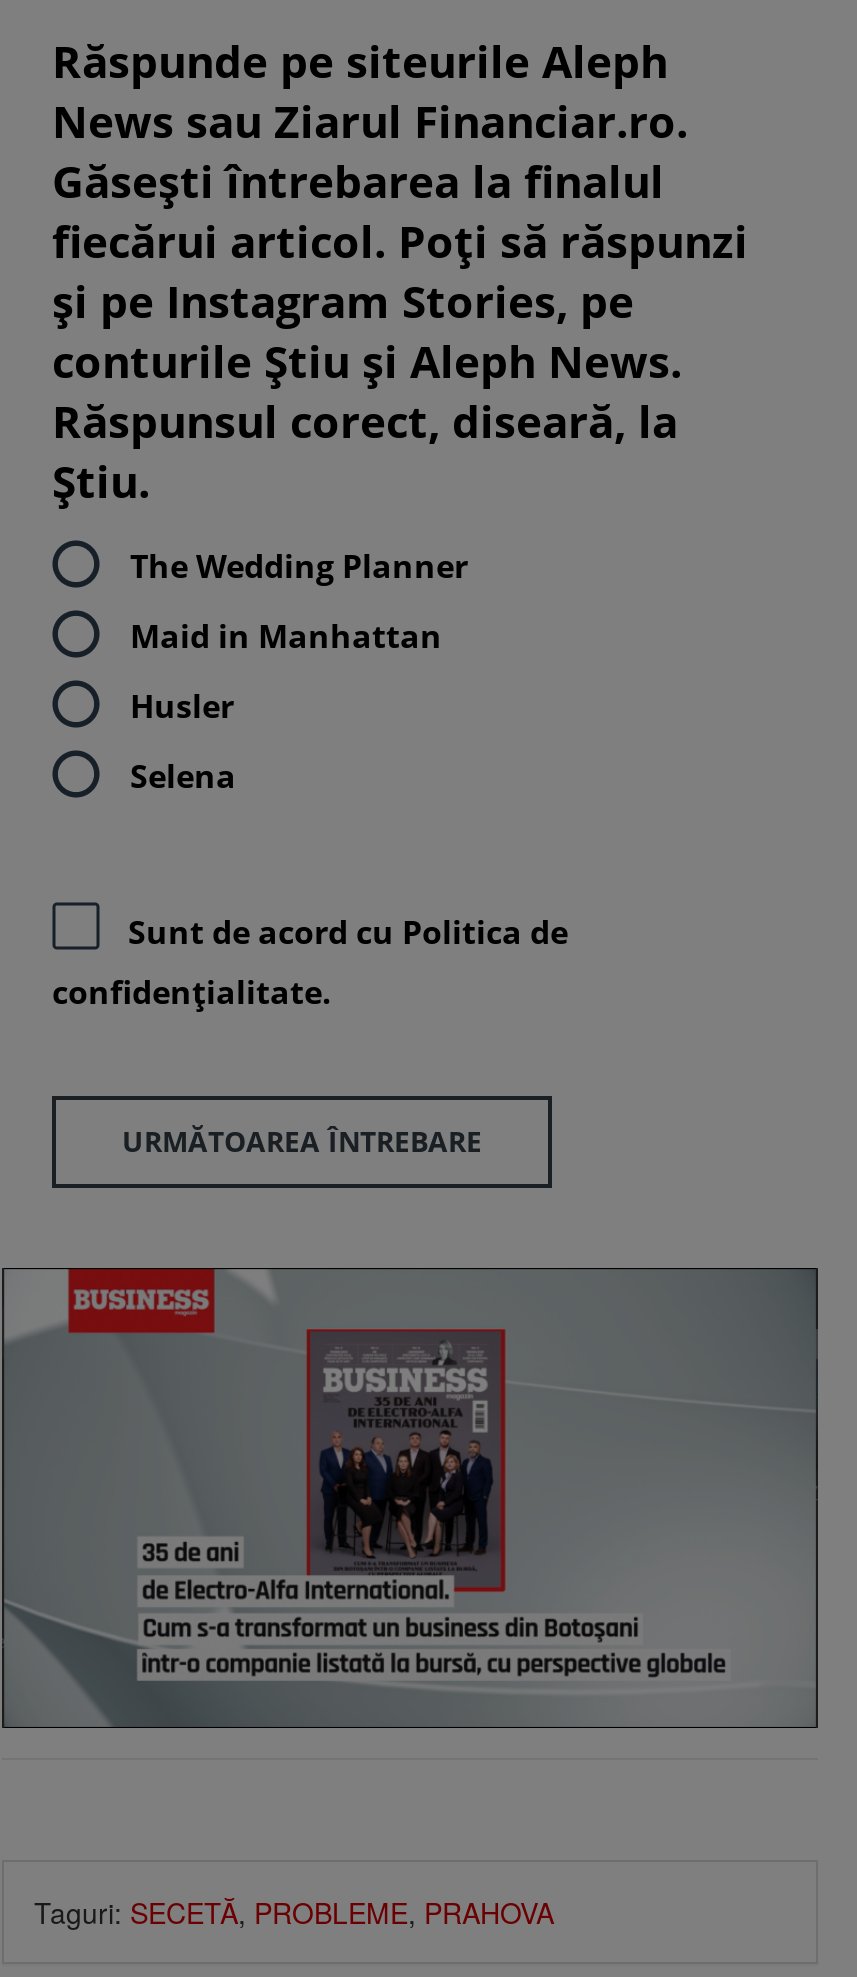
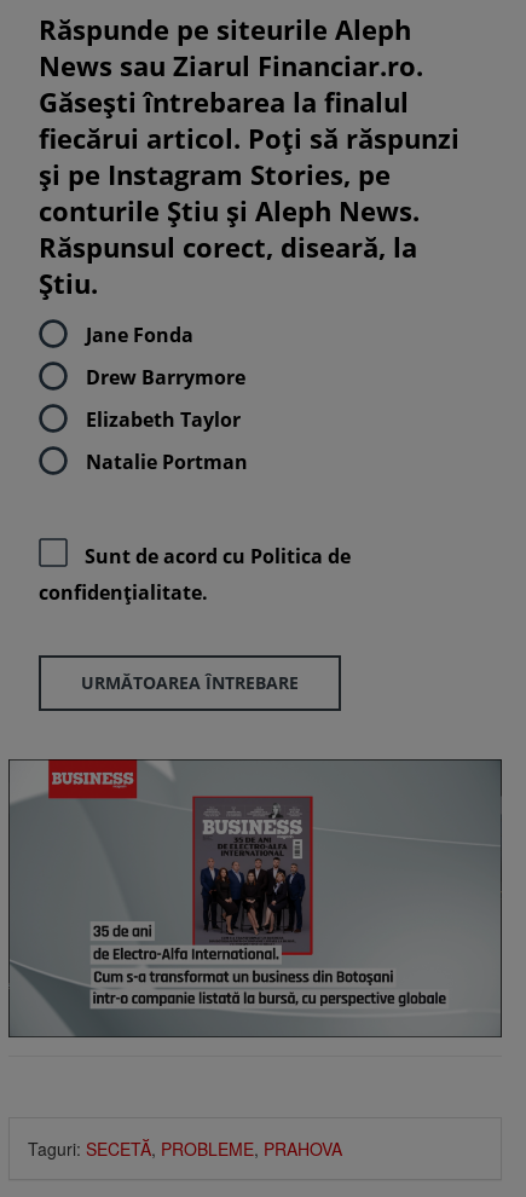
[130,543,468,587] The Wedding Planner -> [86,321,193,348] Jane Fonda
[130,613,442,657] Maid in Manhattan -> [86,363,245,390] Drew Barrymore
[130,683,234,727] Husler -> [86,406,241,432] Elizabeth Taylor
[130,753,236,797] Selena -> [86,448,248,475] Natalie Portman

